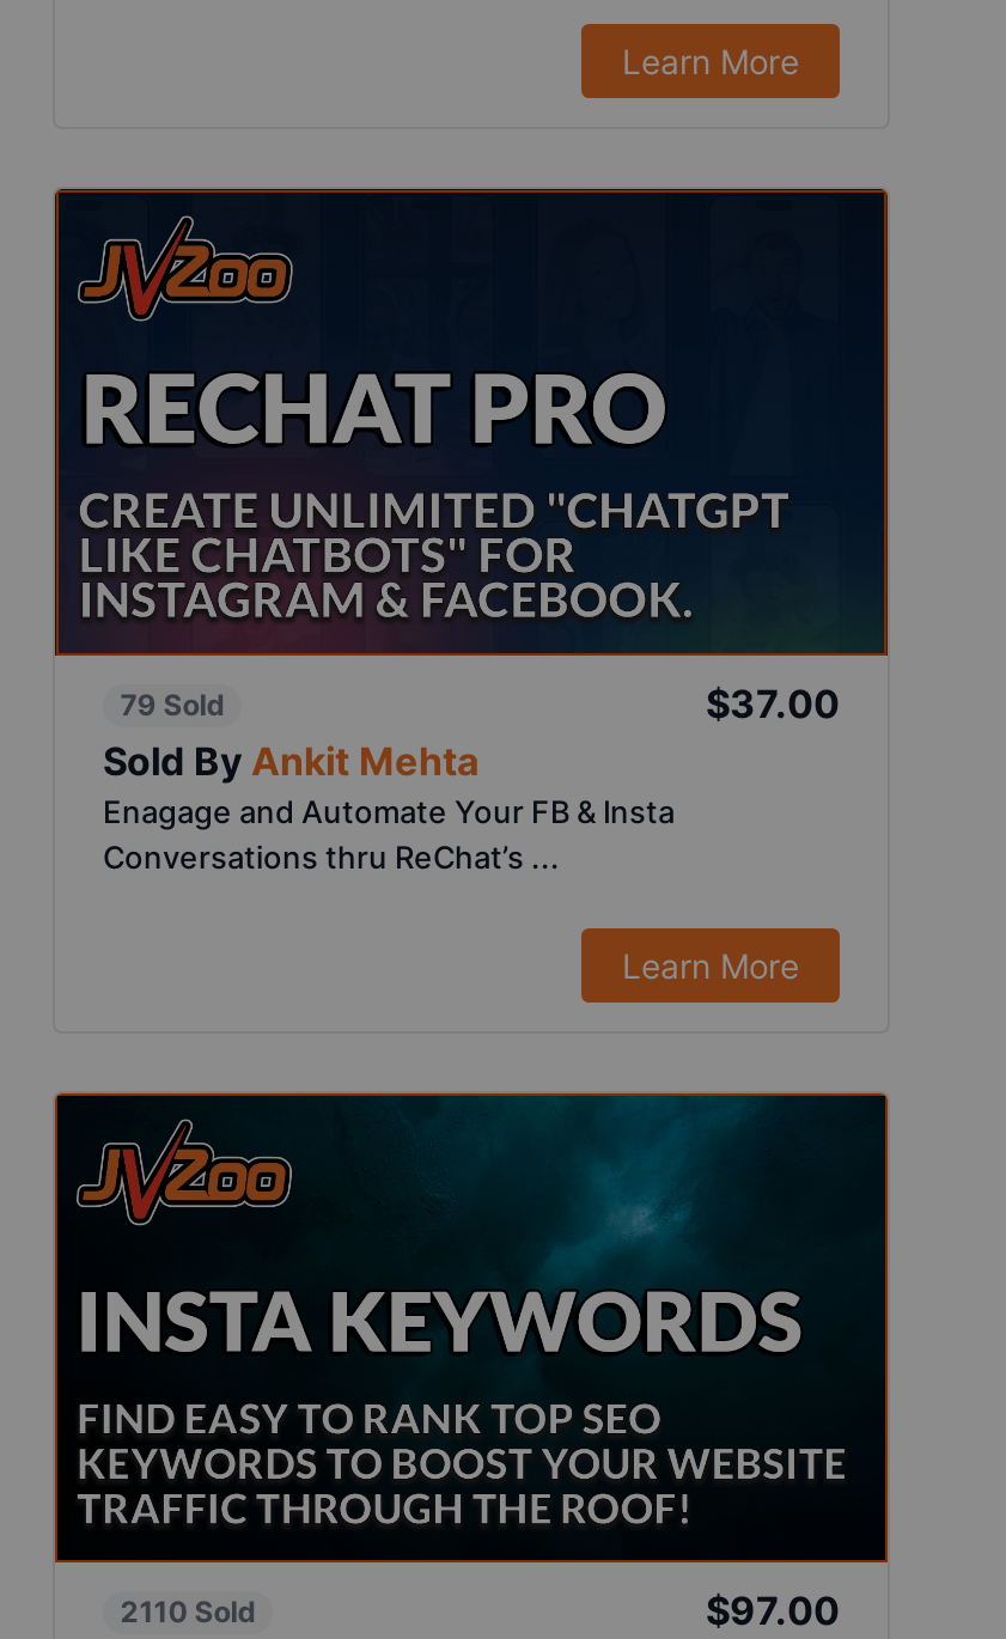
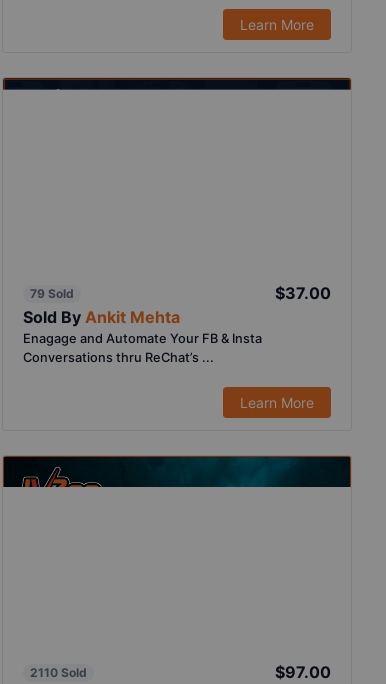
[53,215,890,658] [image] -> none
[53,1165,890,1565] [image] -> none

